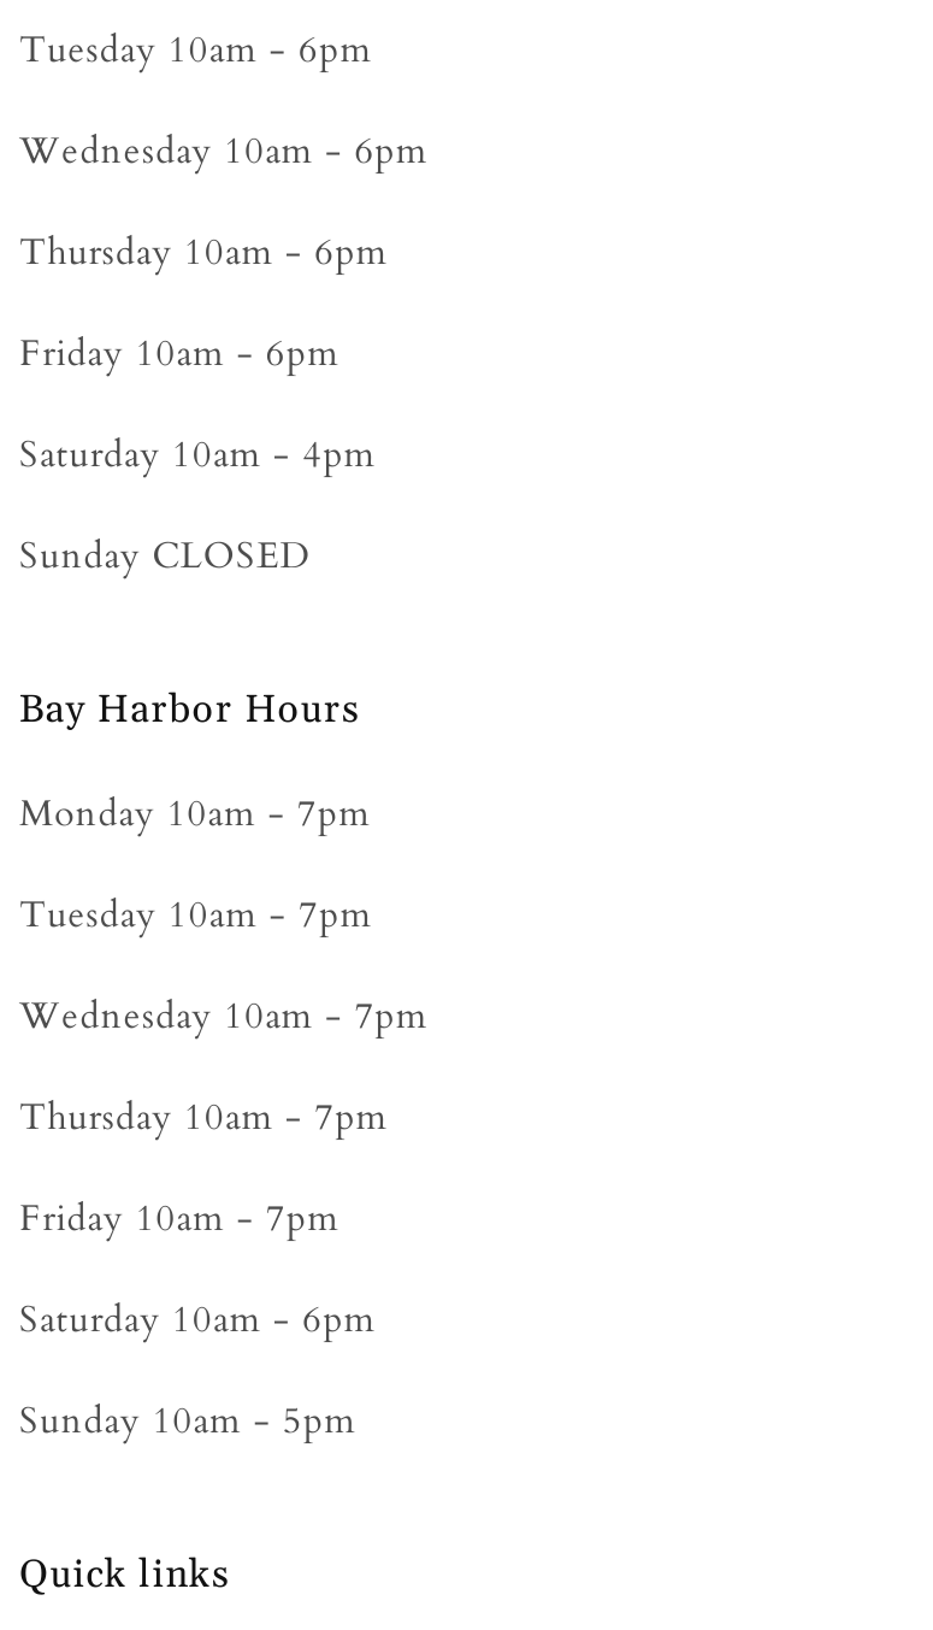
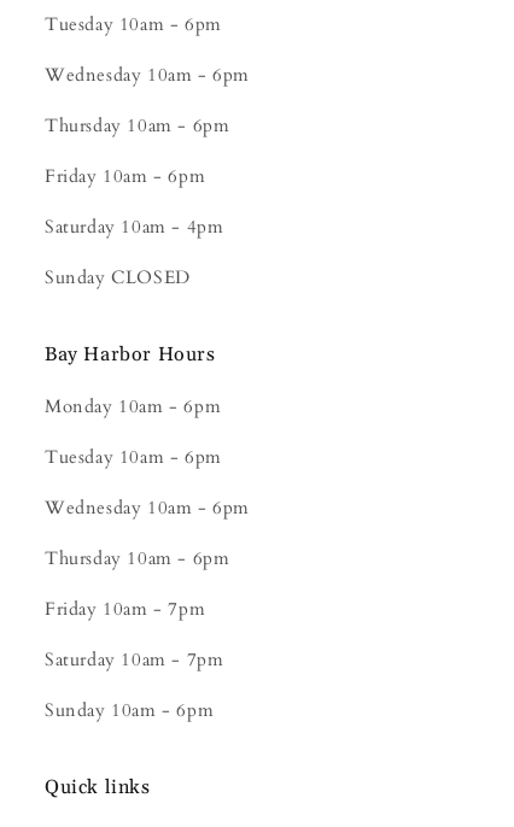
[19,789,371,837] Monday 10am - 7pm -> [45,394,221,418] Monday 10am - 6pm
[19,890,373,938] Tuesday 10am - 7pm -> [45,445,222,469] Tuesday 10am - 6pm
[19,991,429,1040] Wednesday 10am - 7pm -> [45,495,250,520] Wednesday 10am - 6pm
[19,1093,389,1141] Thursday 10am - 7pm -> [45,546,230,570] Thursday 10am - 6pm
[19,1295,377,1343] Saturday 10am - 6pm -> [45,647,224,671] Saturday 10am - 7pm
[19,1396,357,1444] Sunday 10am - 5pm -> [45,698,214,722] Sunday 10am - 6pm

